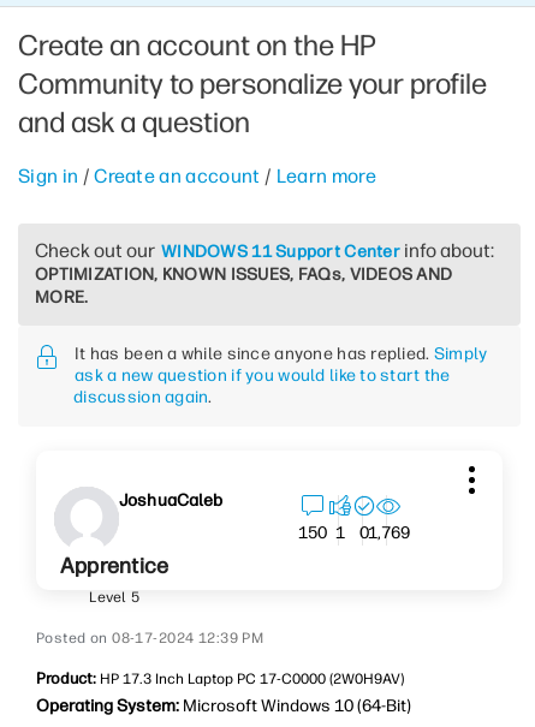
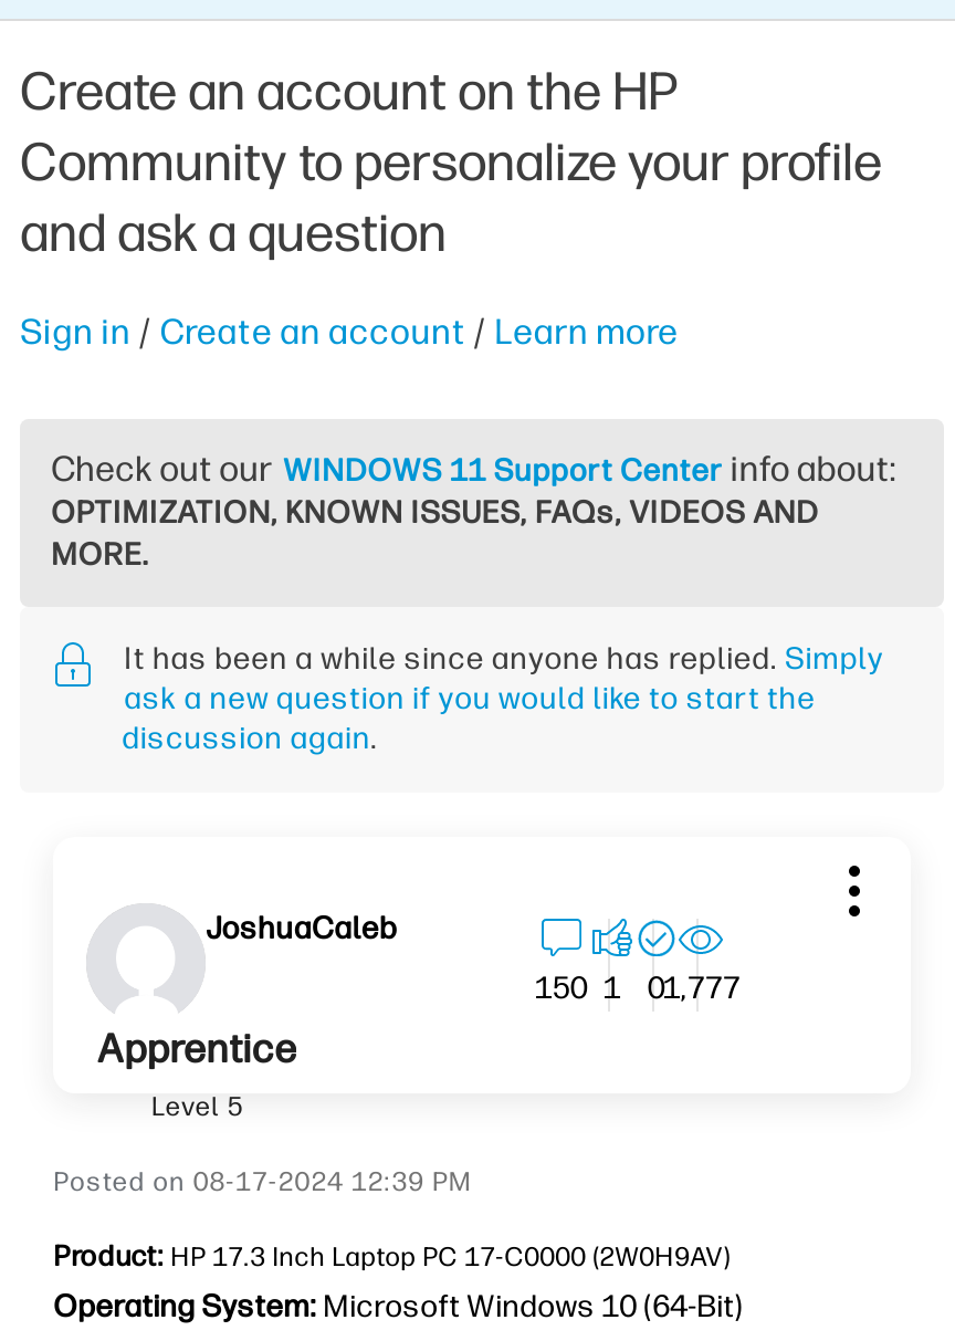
[298,522,410,543] 150 1 01,769 -> [535,968,740,1007] 150 1 01,777

